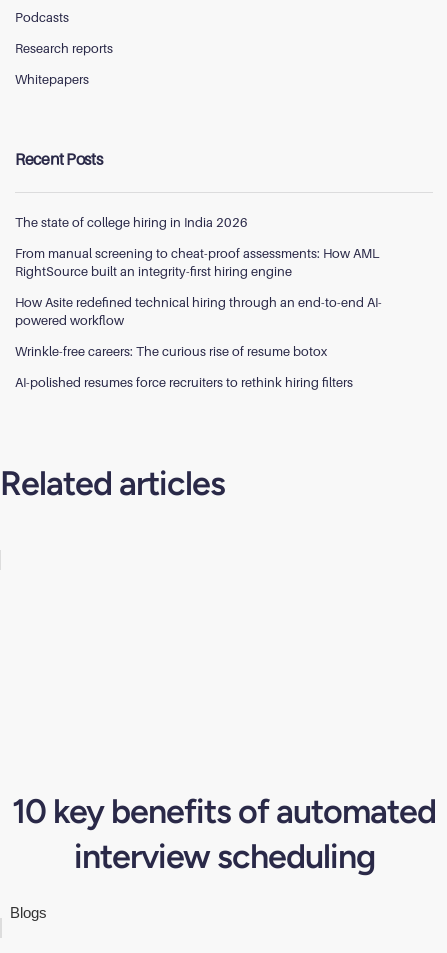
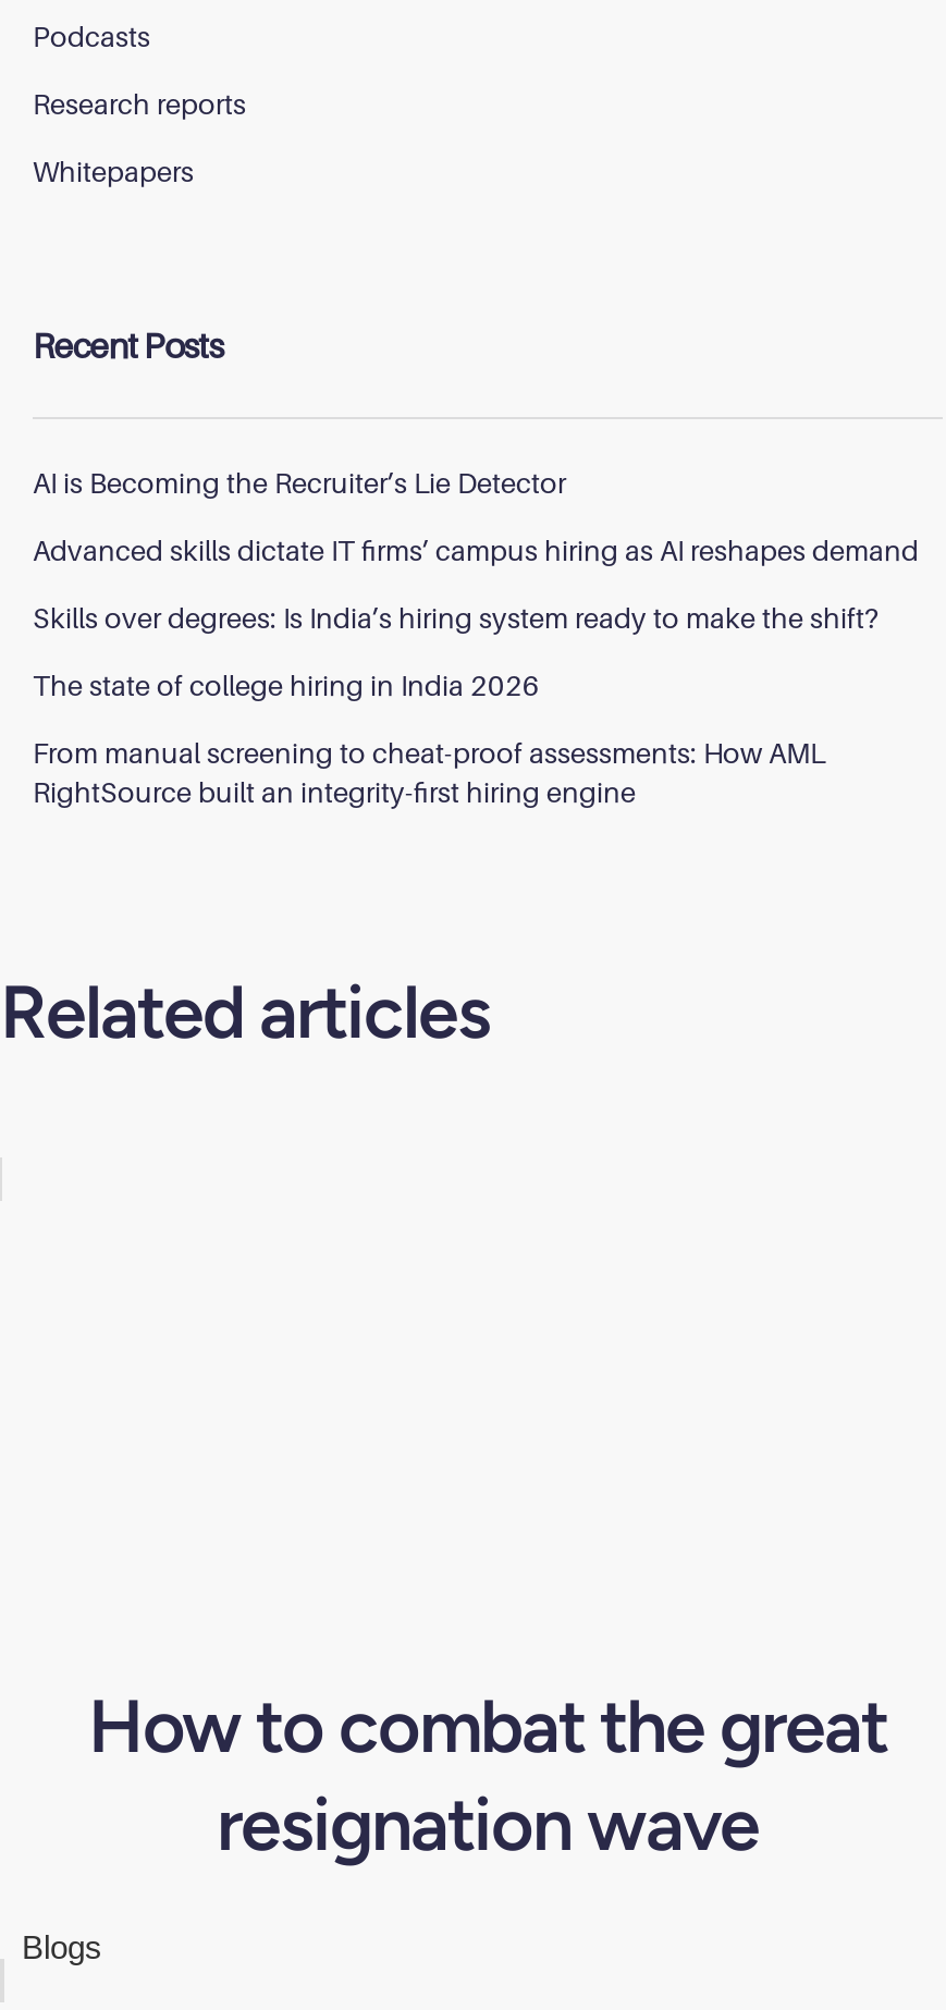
none -> [33,465,919,635] AI is Becoming the Recruiter’s Lie Detector | Advanced skills dictate IT firms’ campus hiring as AI reshapes demand | Skills over degrees: Is India’s hiring system ready to make the shift?
moved [15,214,379,279] -> [33,667,825,809]: The state of college hiring in India 2026 | From manual screening to cheat-proof assessments: How AML | RightSource built an integrity-first hiring engine
[15,294,382,390] How Asite redefined technical hiring through an end-to-end AI- | powered workflow | Wrinkle-free careers: The curious rise of resume botox | AI-polished resumes force recruiters to rethink hiring filters -> none
[12,791,436,877] 10 key benefits of automated | interview scheduling -> [88,1682,887,1870] How to combat the great | resignation wave

